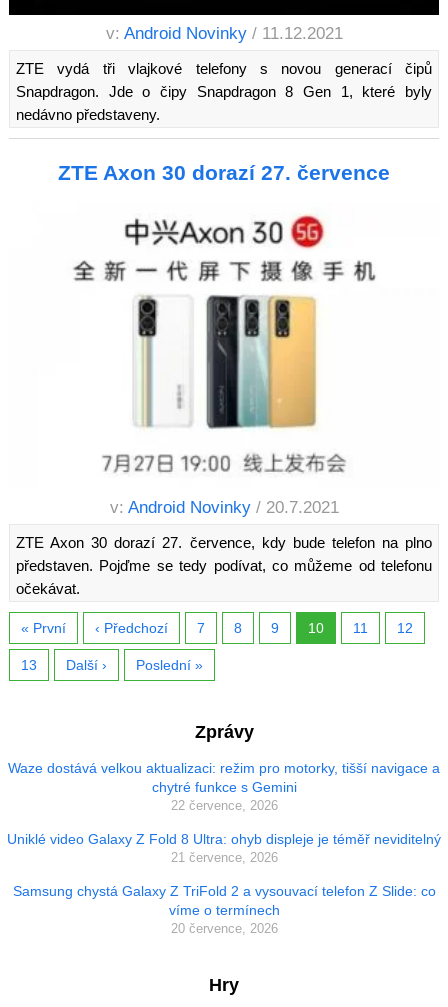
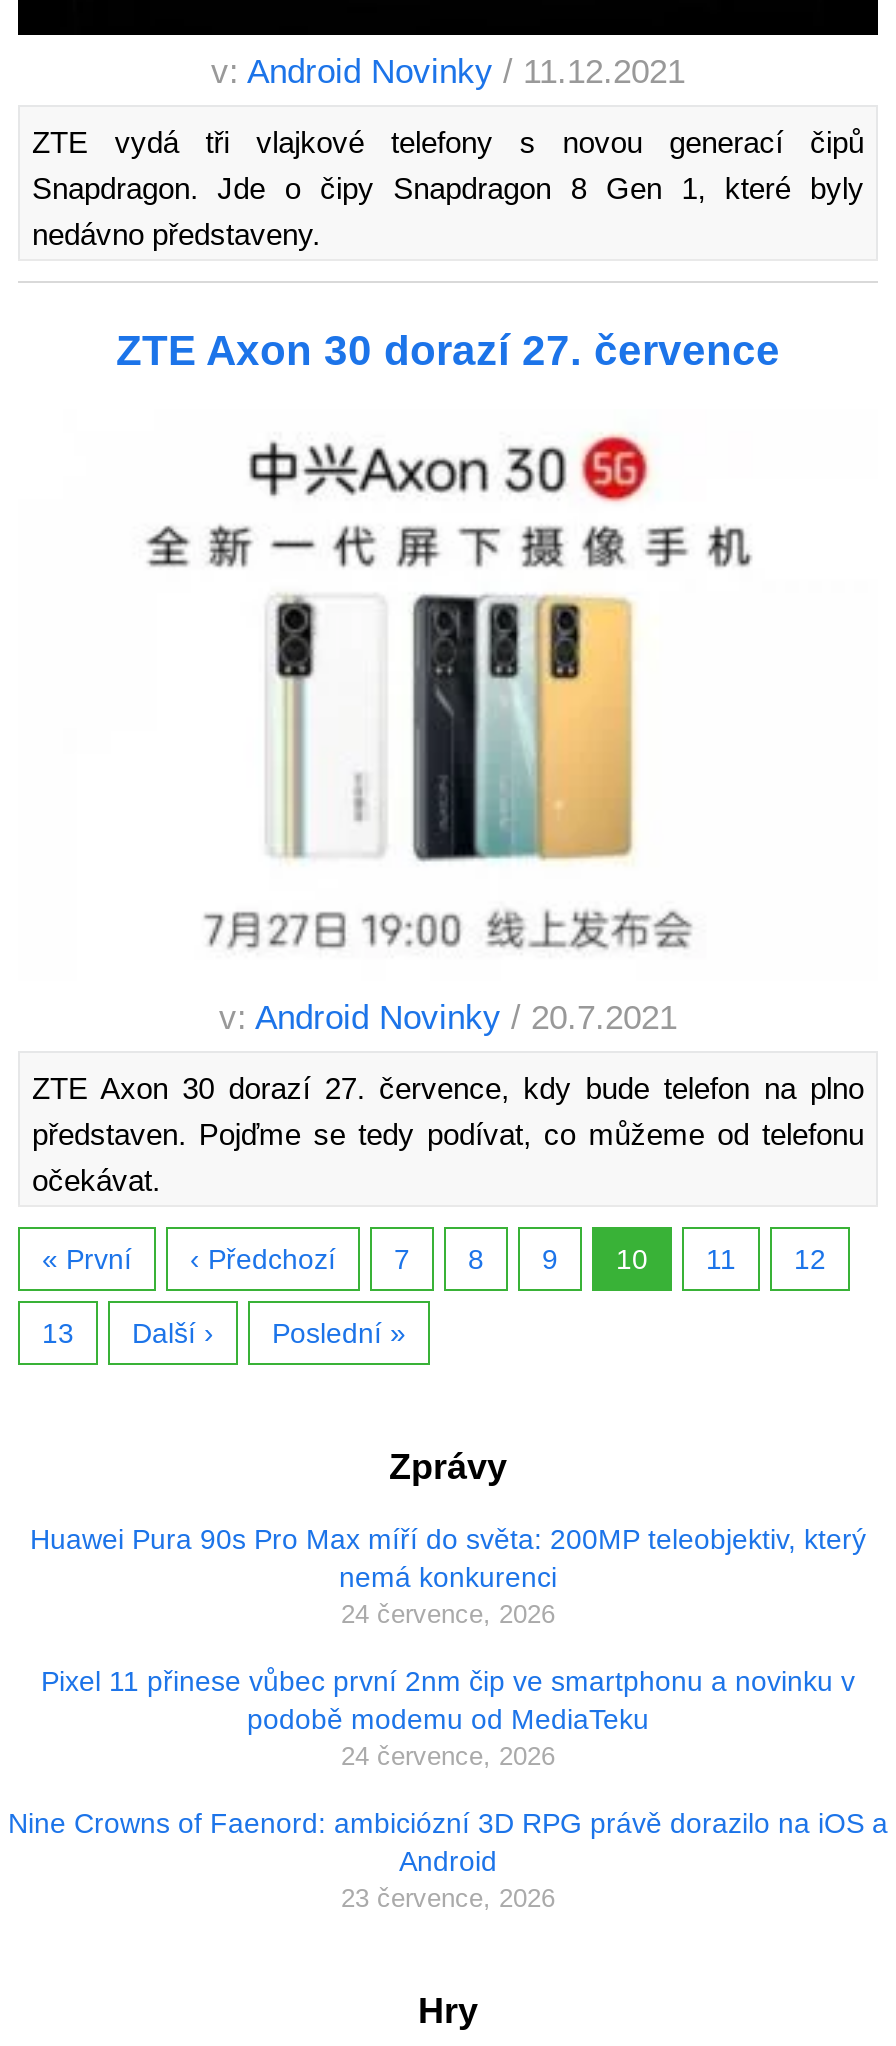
[8,760,440,813] Waze dostává velkou aktualizaci: režim pro motorky, tišší navigace a | chytré funkce s Gemini | 22 července, 2026 -> [30,1523,866,1629] Huawei Pura 90s Pro Max míří do světa: 200MP teleobjektiv, který | nemá konkurenci | 24 července, 2026
[7,831,441,865] Uniklé video Galaxy Z Fold 8 Ultra: ohyb displeje je téměř neviditelný | 21 července, 2026 -> [41,1665,855,1771] Pixel 11 přinese vůbec první 2nm čip ve smartphonu a novinku v | podobě modemu od MediaTeku | 24 července, 2026
[12,883,435,936] Samsung chystá Galaxy Z TriFold 2 a vysouvací telefon Z Slide: co | víme o termínech | 20 července, 2026 -> [8,1807,888,1913] Nine Crowns of Faenord: ambiciózní 3D RPG právě dorazilo na iOS a | Android | 23 července, 2026

